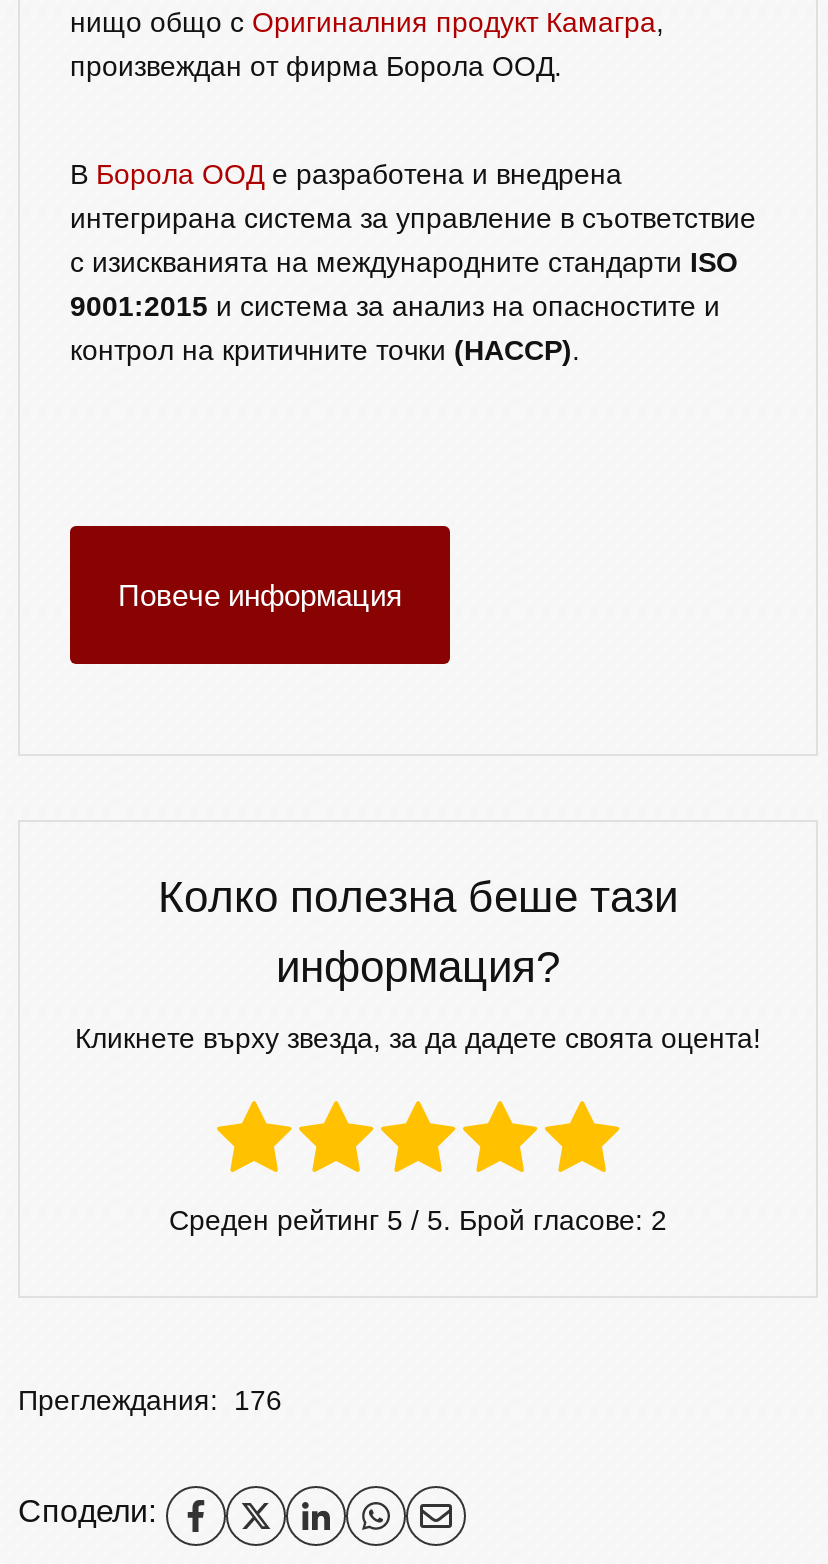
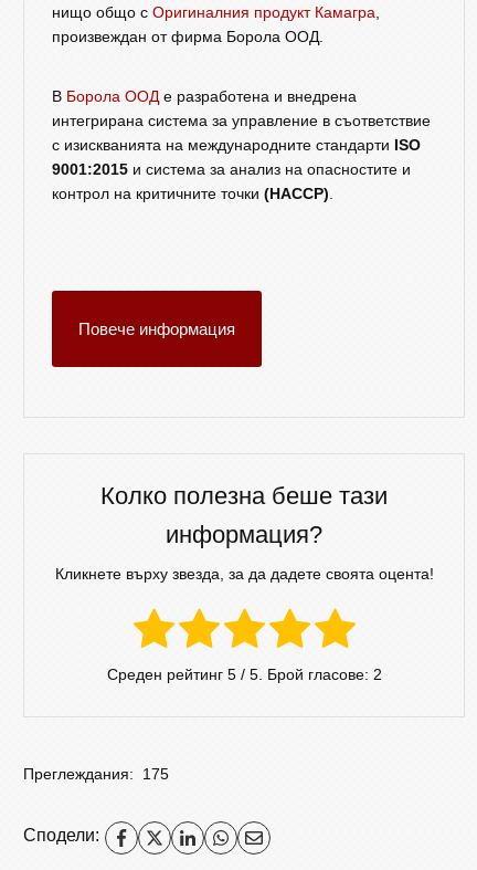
[18,1383,282,1415] Преглеждания: 176 -> [23,764,169,782] Преглеждания: 175

